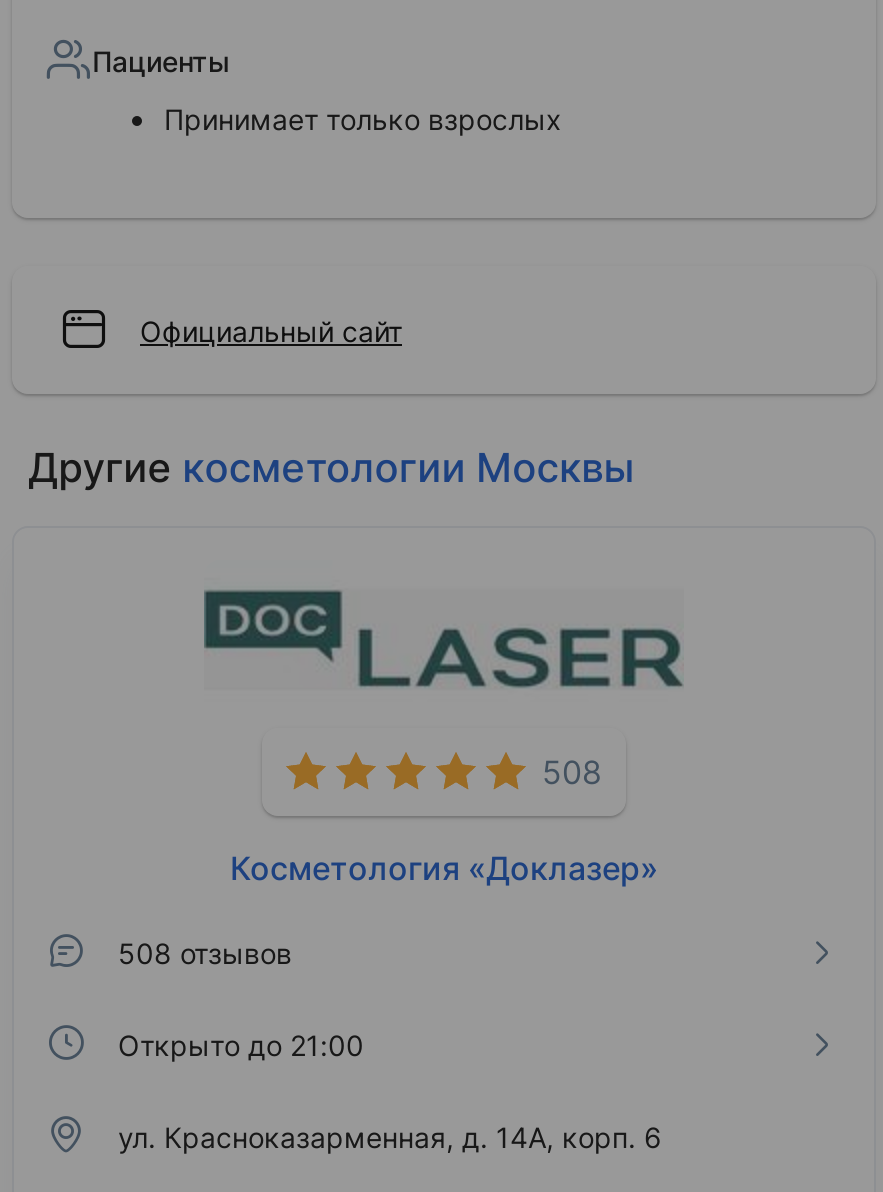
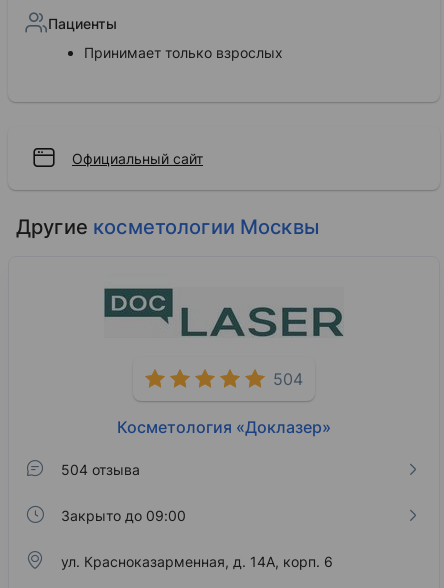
[542,752,602,792] 508 -> [273,369,303,389] 504
[118,935,292,969] 508 отзывов -> [61,460,140,477] 504 отзыва
[118,1027,364,1061] Открыто до 21:00 -> [61,506,186,523] Закрыто до 09:00

